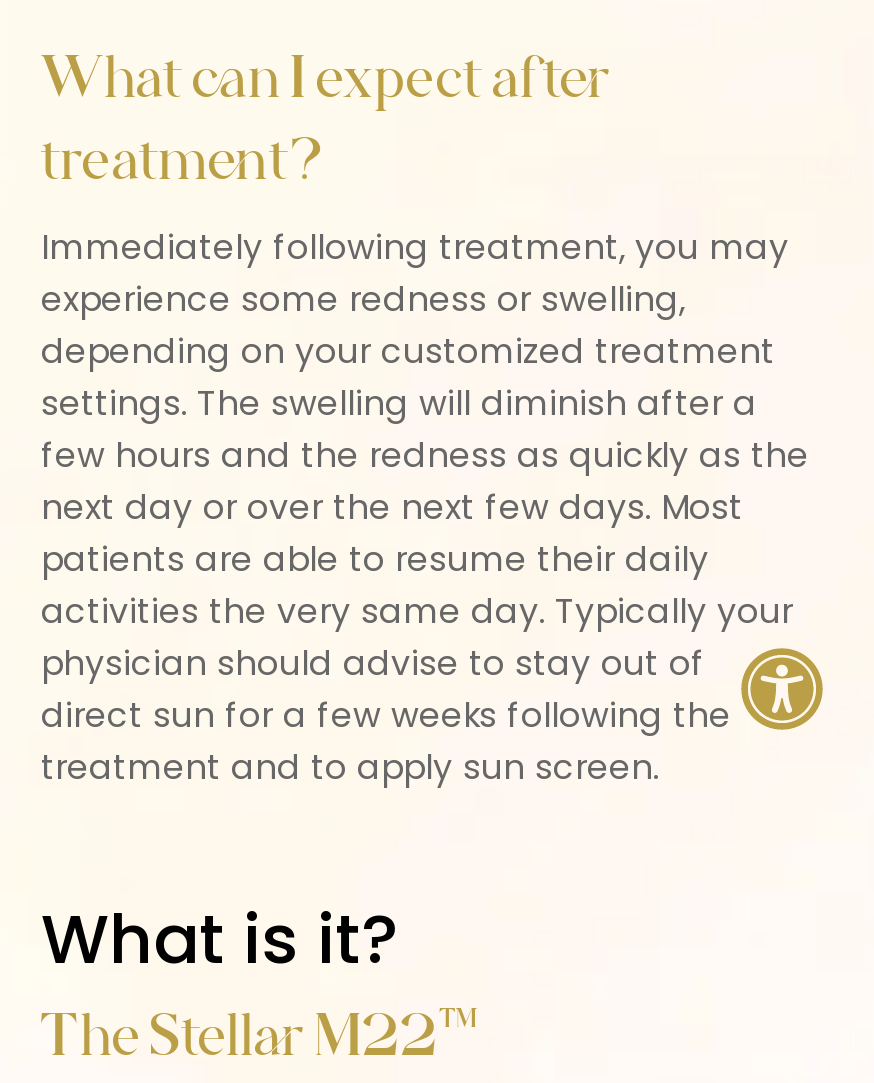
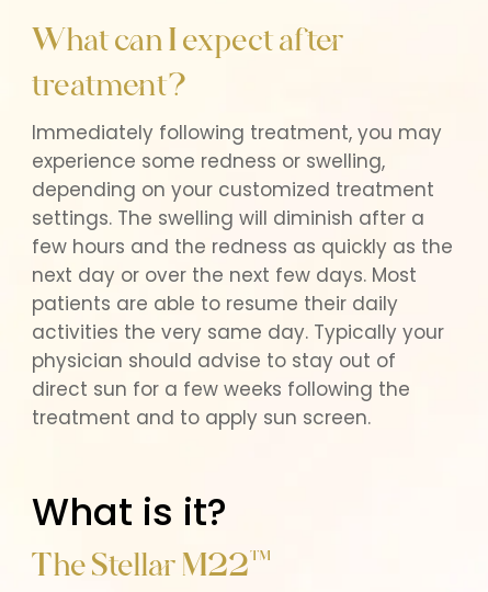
[738,645,826,733] [image] -> none

